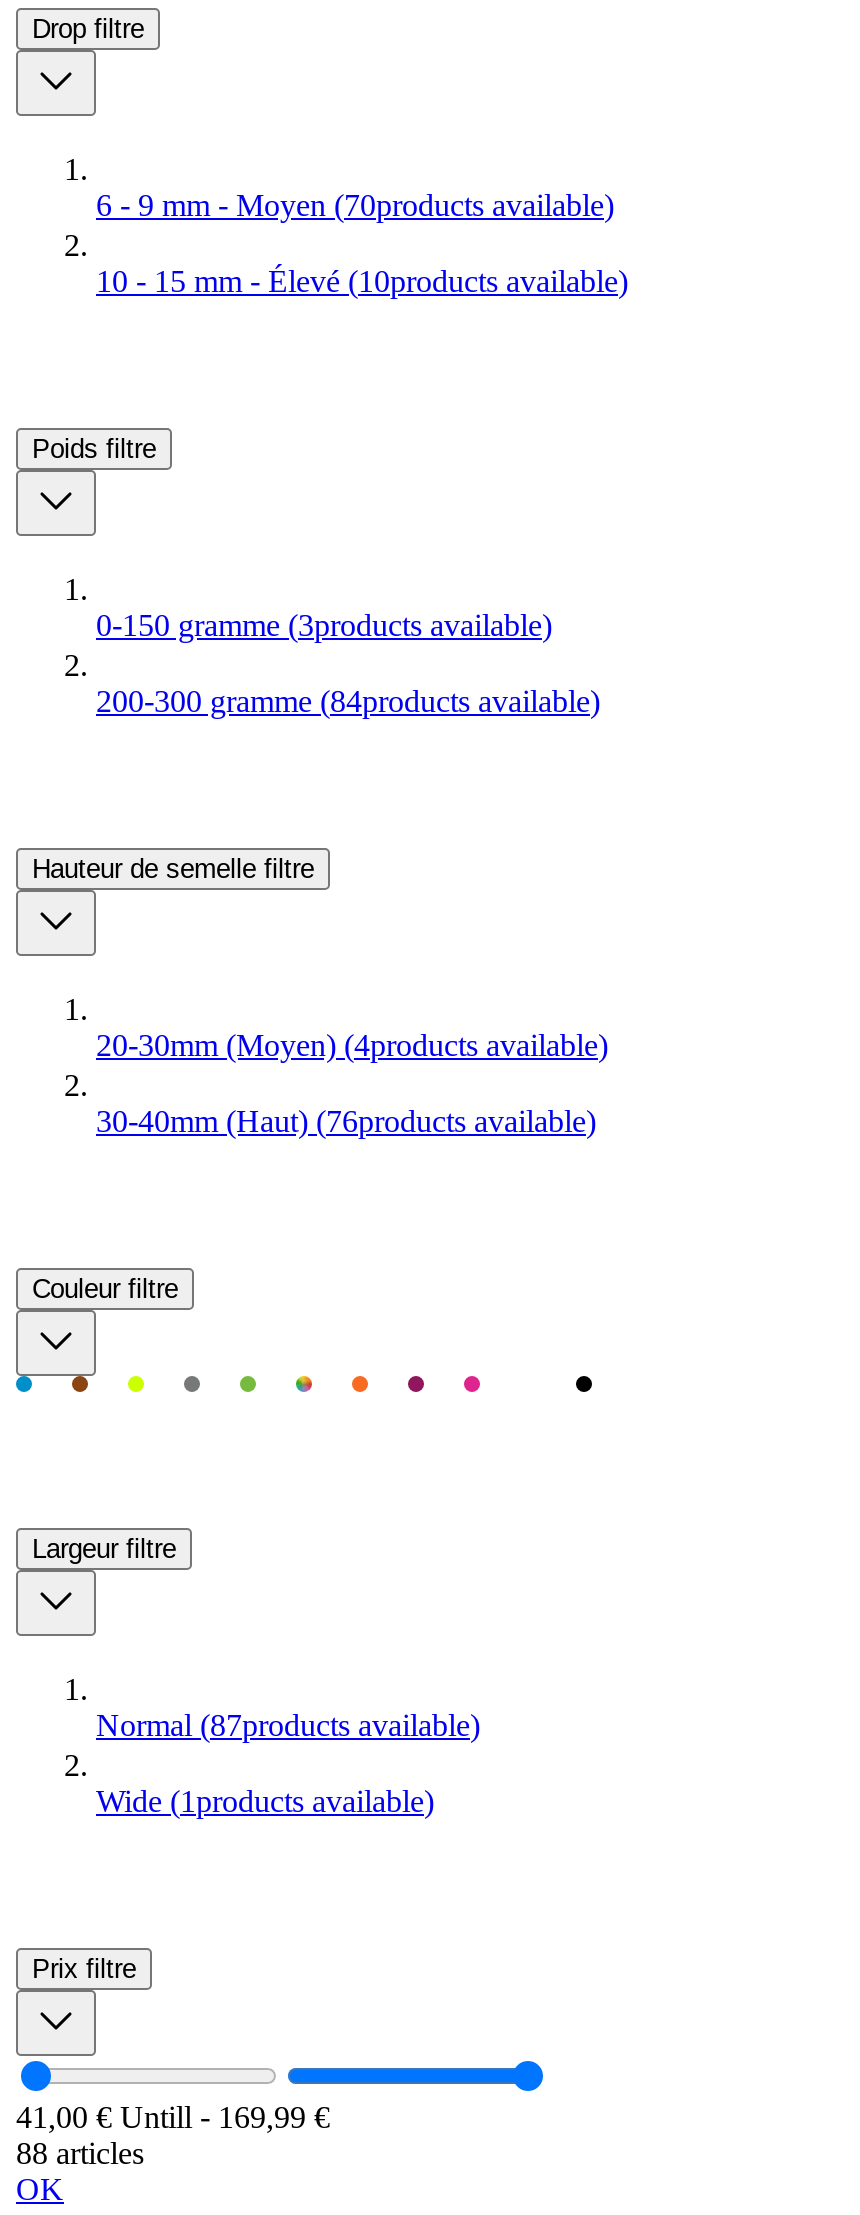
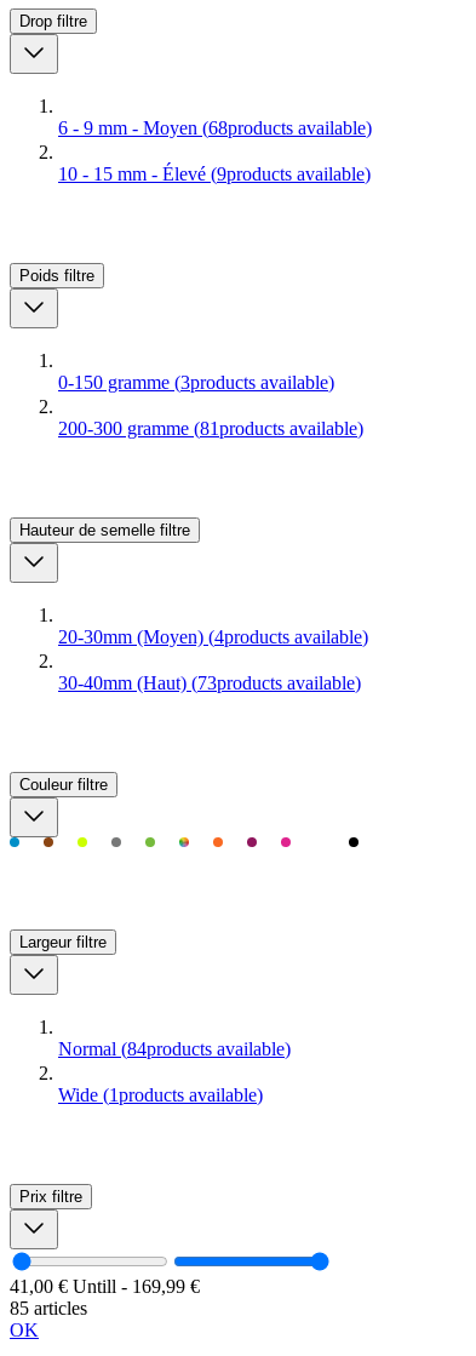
[96,188,614,222] 6 - 9 mm - Moyen (70products available) -> [58,118,372,138] 6 - 9 mm - Moyen (68products available)
[96,264,628,298] 10 - 15 mm - Élevé (10products available) -> [58,164,371,184] 10 - 15 mm - Élevé (9products available)
[96,684,600,718] 200-300 gramme (84products available) -> [58,418,363,439] 200-300 gramme (81products available)
[96,1104,596,1138] 30-40mm (Haut) (76products available) -> [58,673,361,693] 30-40mm (Haut) (73products available)
[96,1708,480,1742] Normal (87products available) -> [58,1039,291,1059] Normal (84products available)
[16,2136,144,2170] 88 articles -> [10,1298,87,1319] 85 articles

